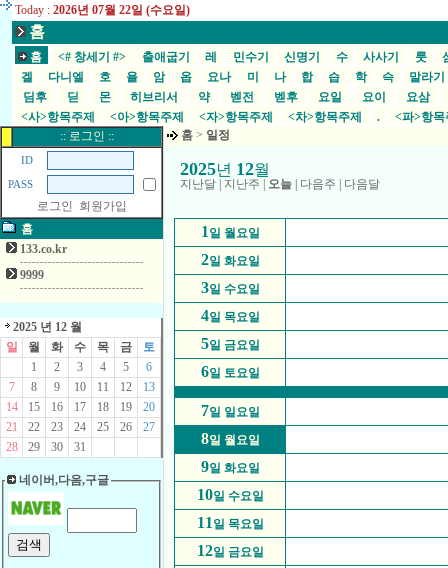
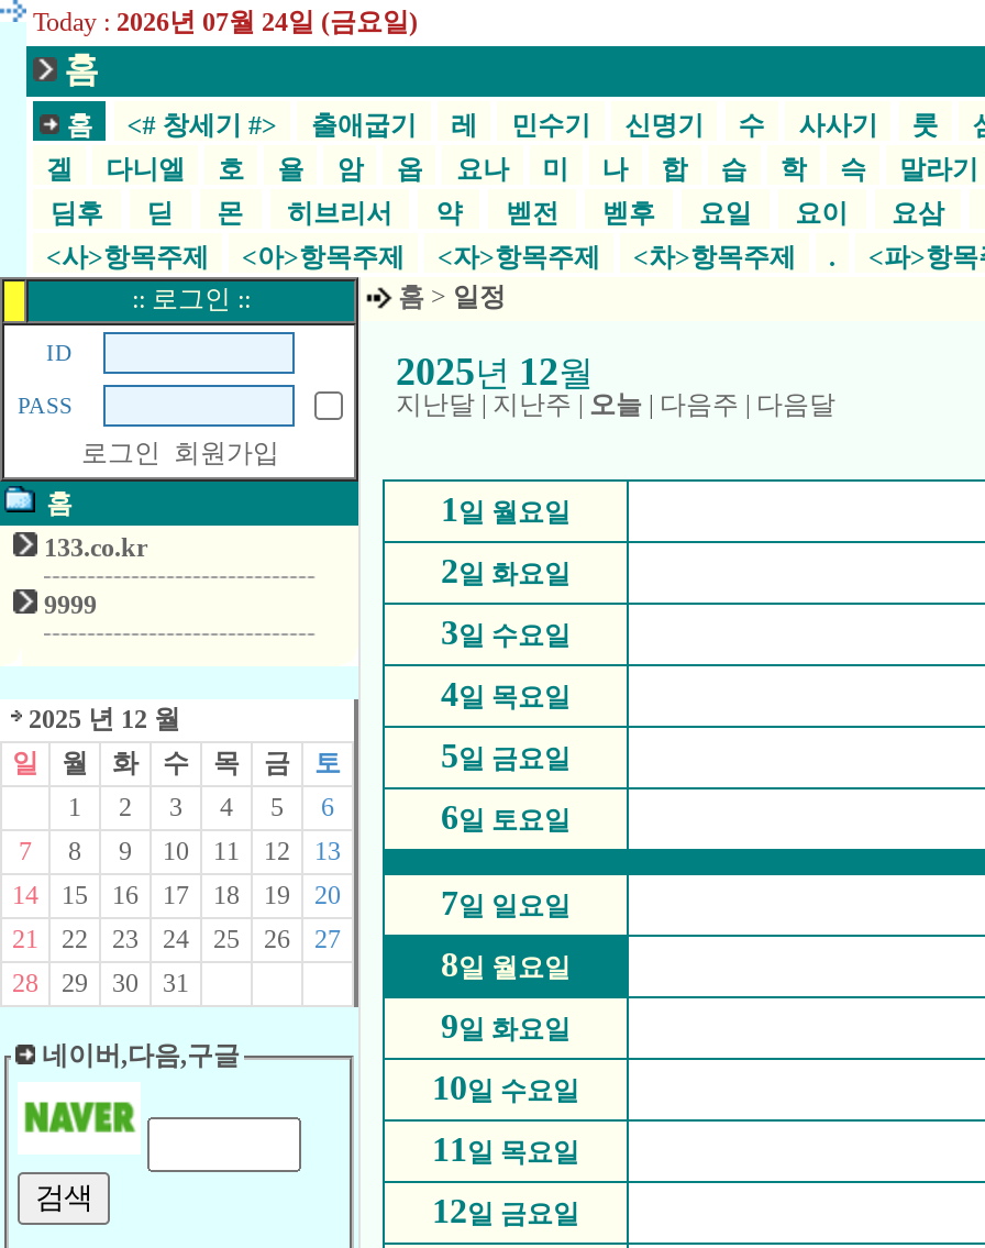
[15,3,190,17] Today : 2026년 07월 22일 (수요일) -> [33,7,418,37] Today : 2026년 07월 24일 (금요일)

